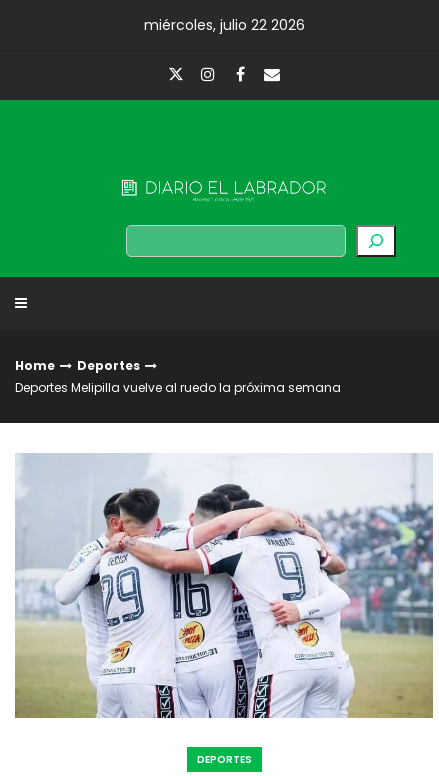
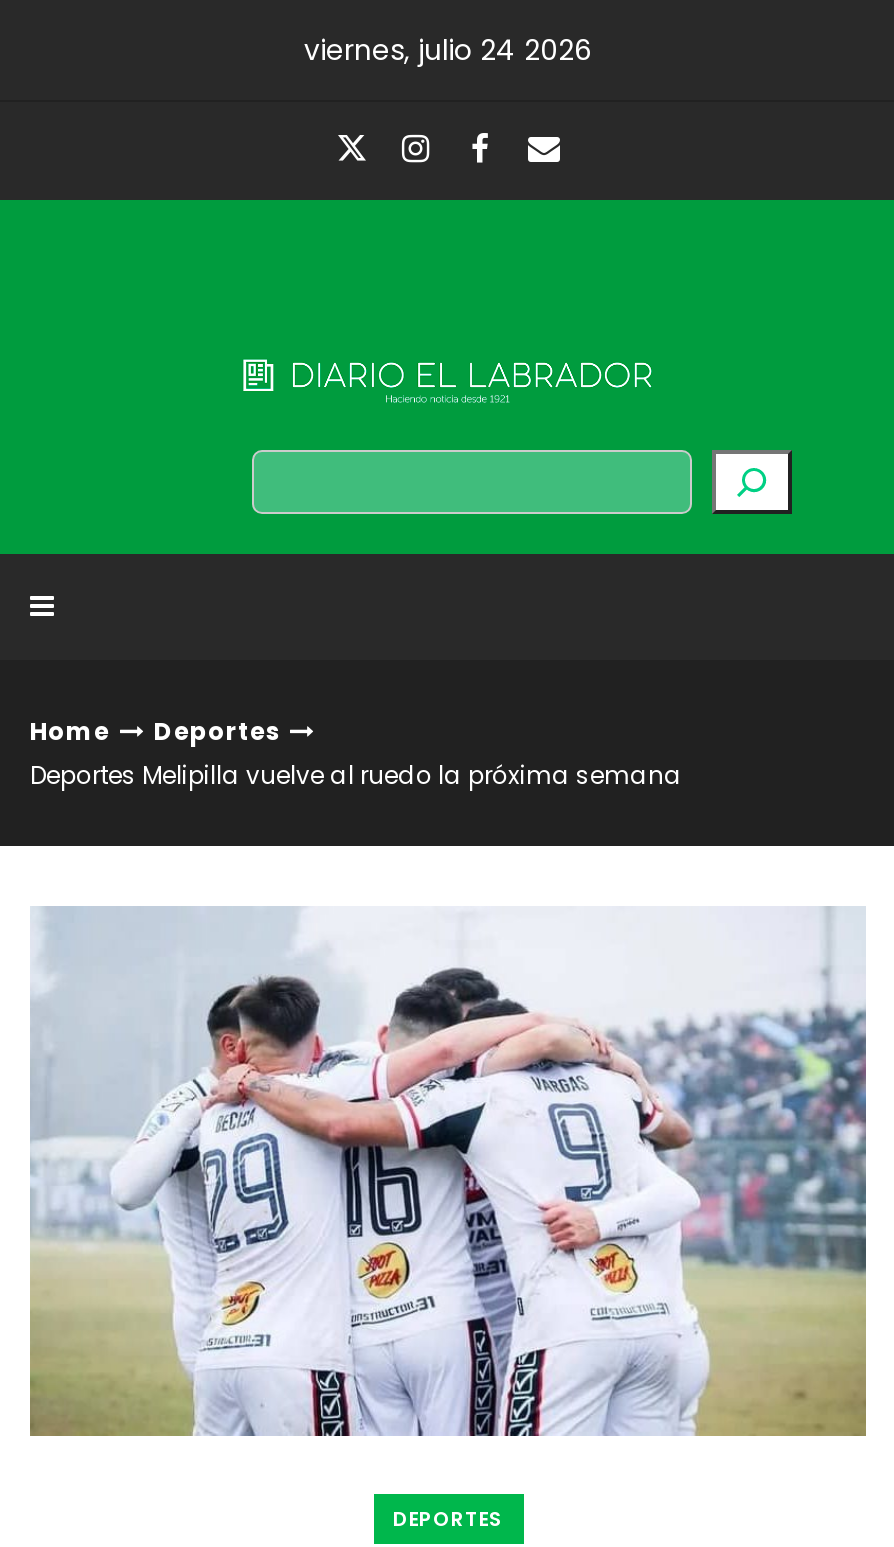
[143,15,304,35] miércoles, julio 22 2026 -> [304,30,592,70] viernes, julio 24 2026

